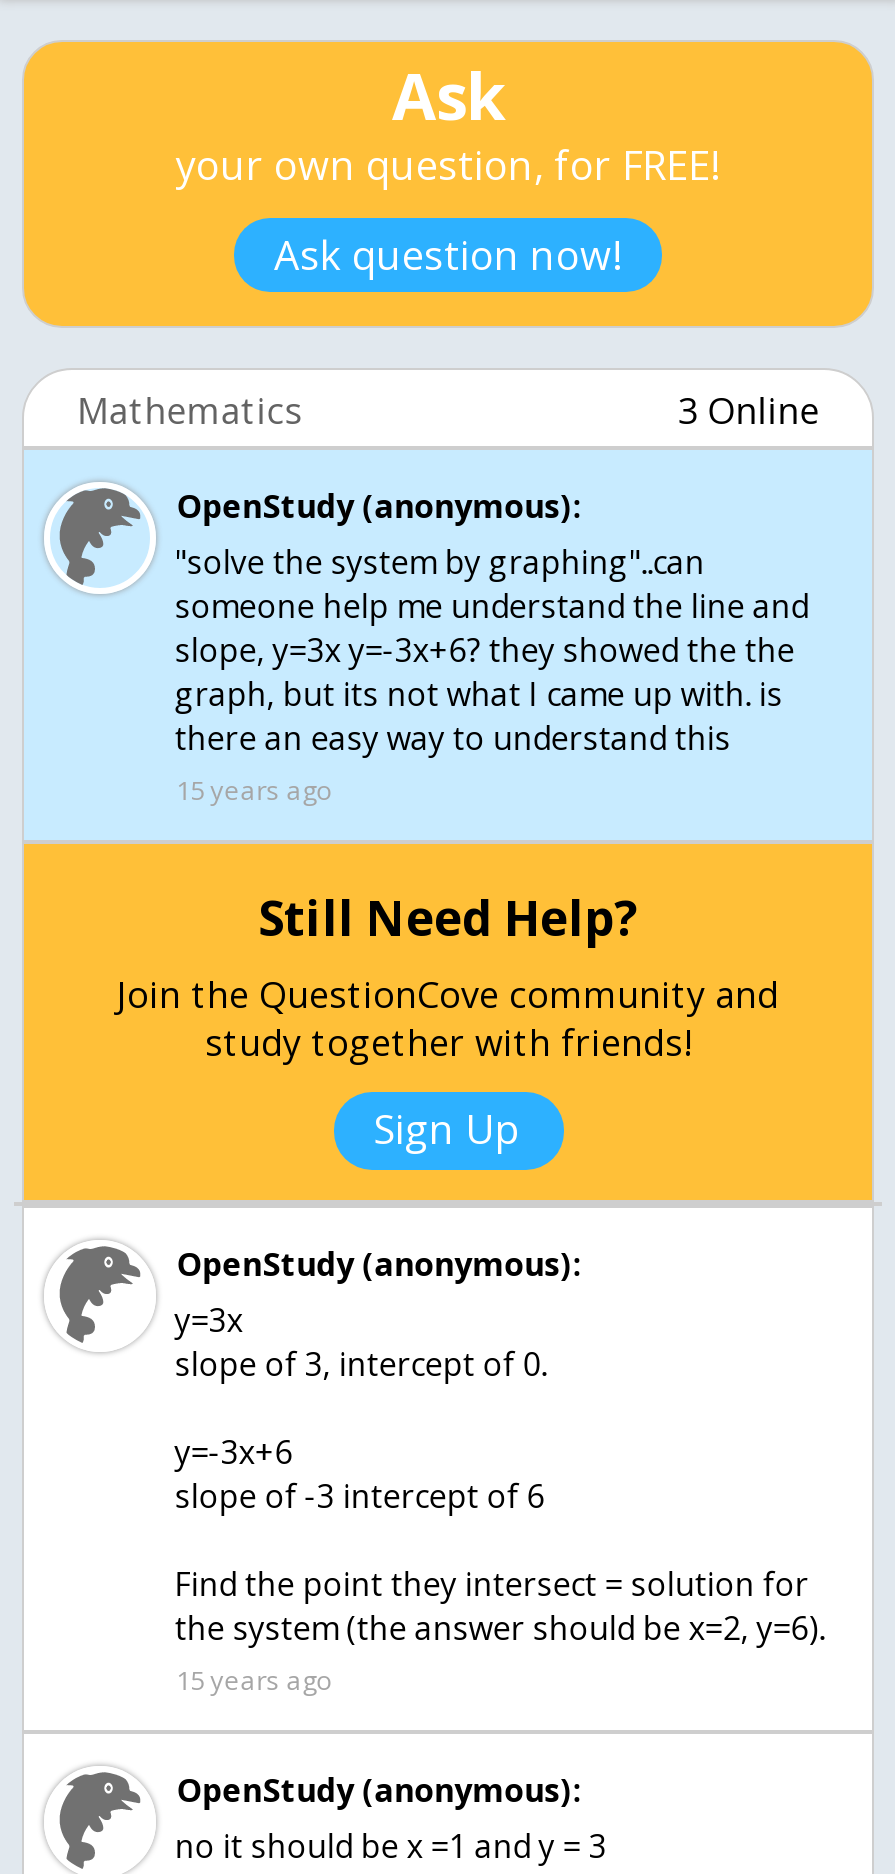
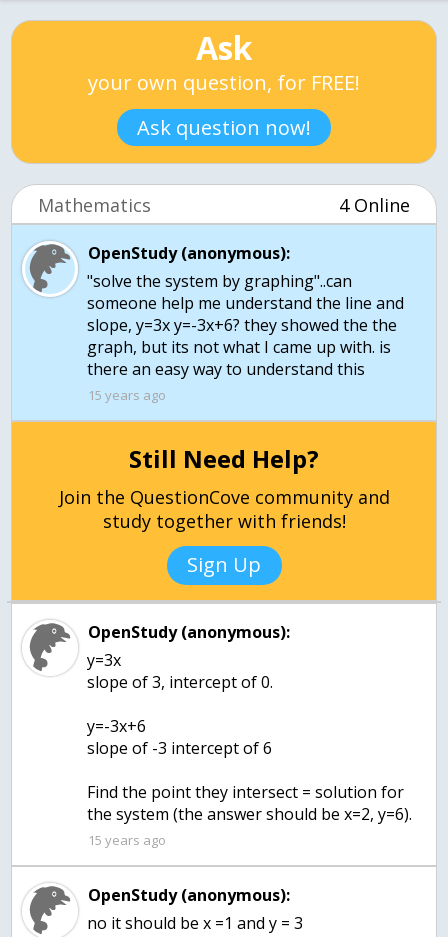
[678,386,820,434] 3 Online -> [339,193,410,217] 4 Online

